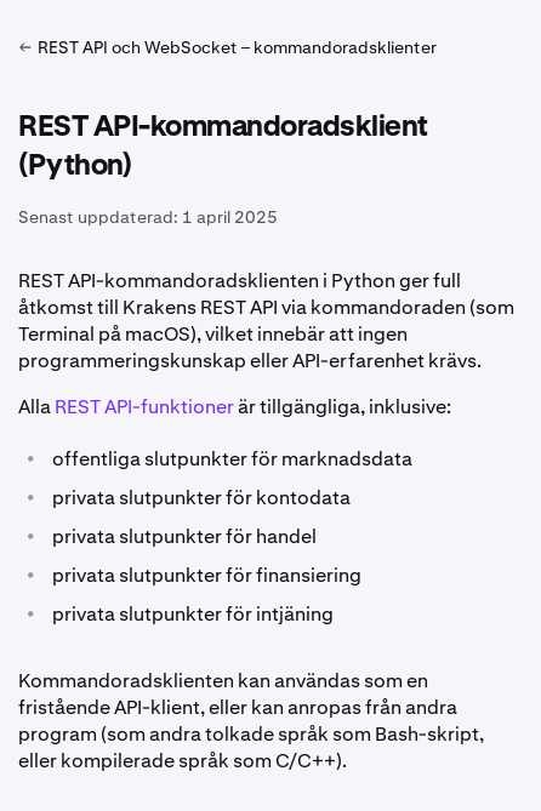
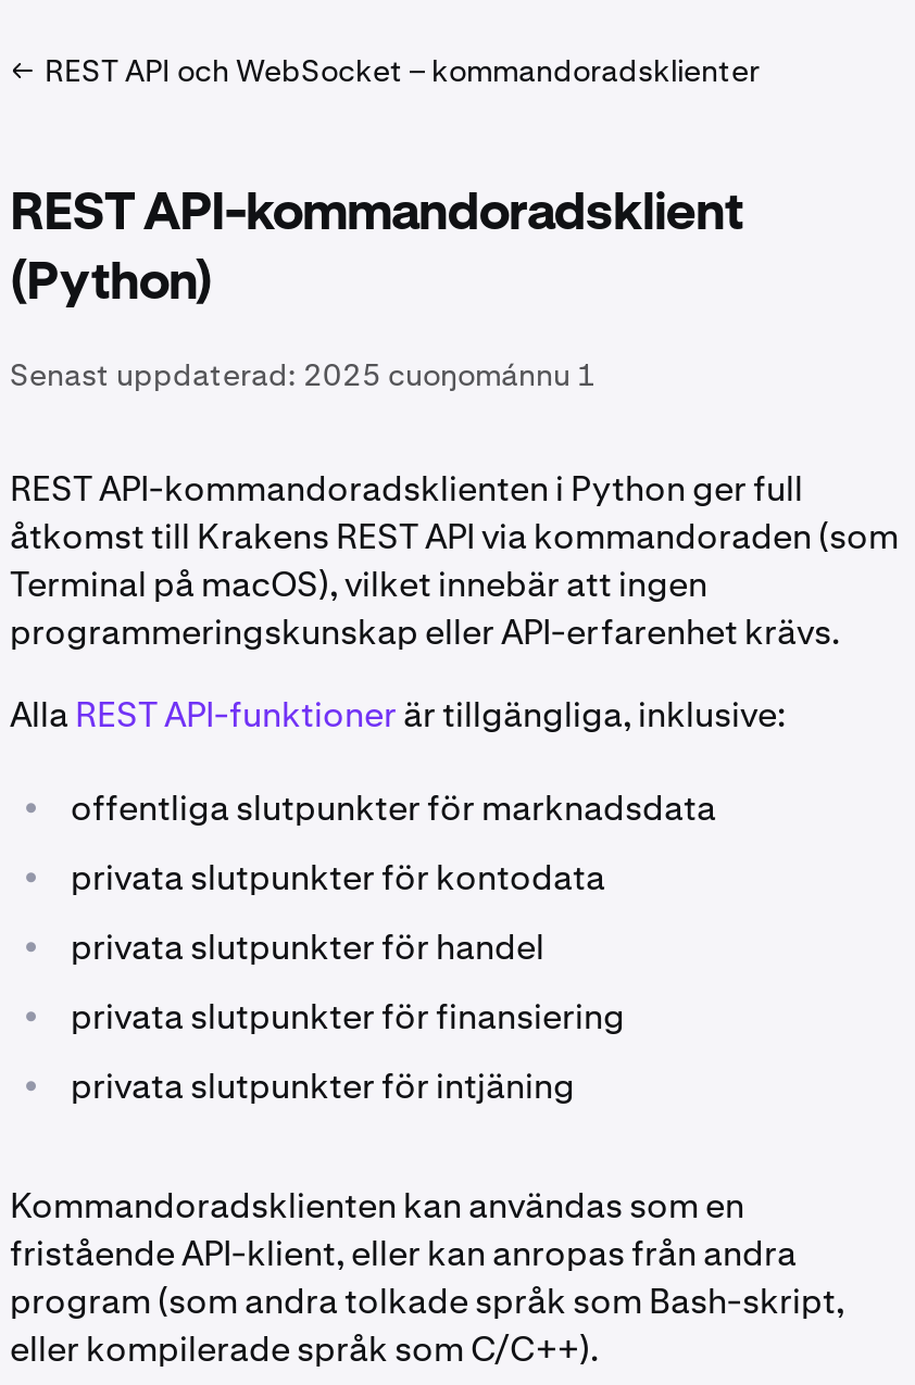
[18,206,278,228] Senast uppdaterad: 1 april 2025 -> [10,355,597,394] Senast uppdaterad: 2025 cuoŋománnu 1

